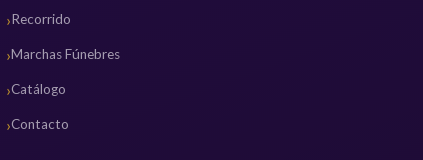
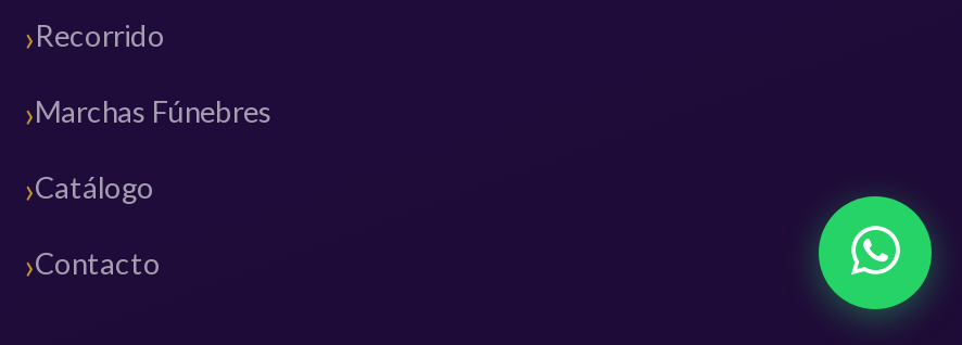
none -> [812,192,938,324] [image]

